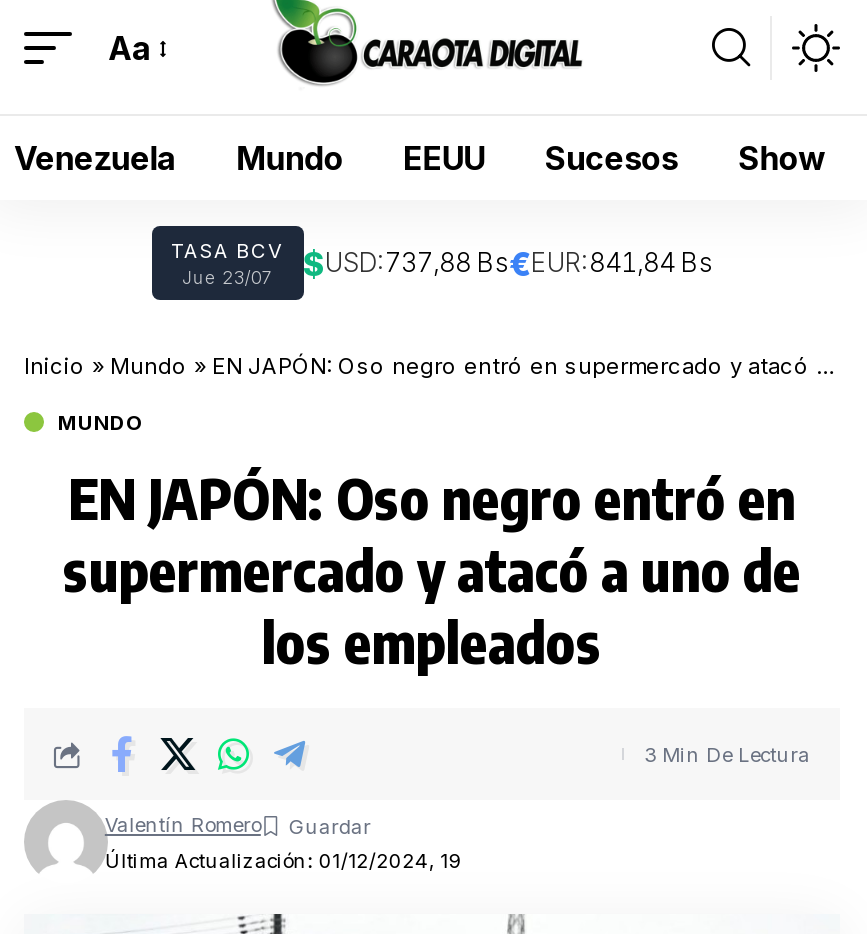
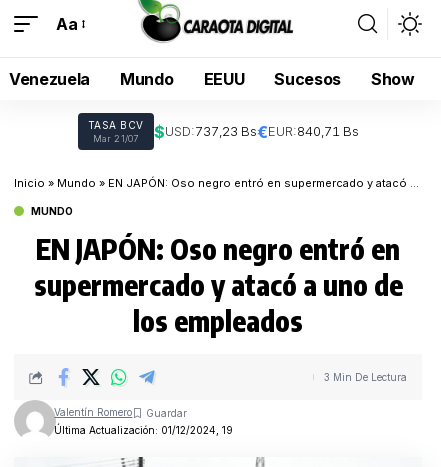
[182,243,713,288] Jue 23/07 | $USD:737,88 Bs€EUR:841,84 Bs -> [93,122,358,144] Mar 21/07 | $USD:737,23 Bs€EUR:840,71 Bs

